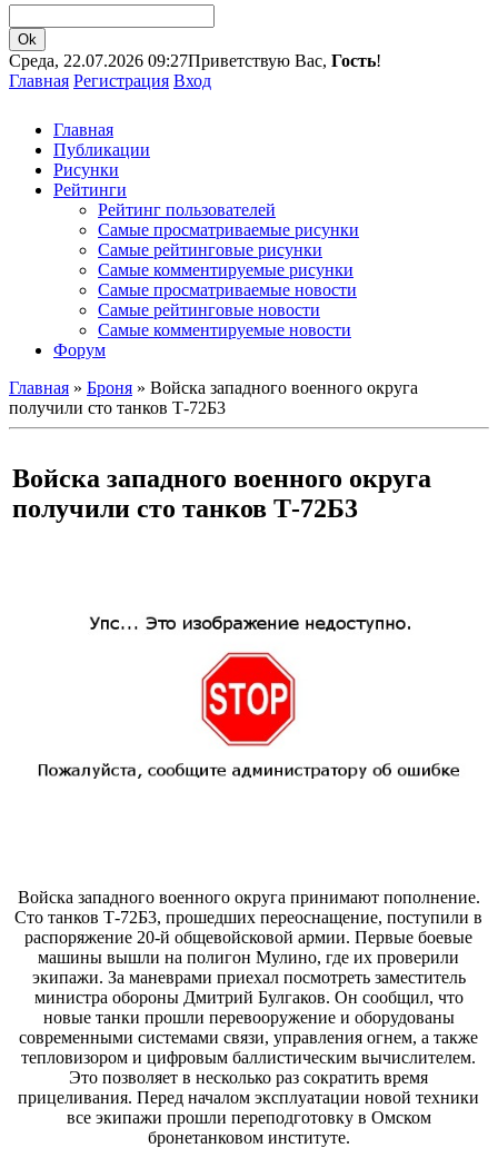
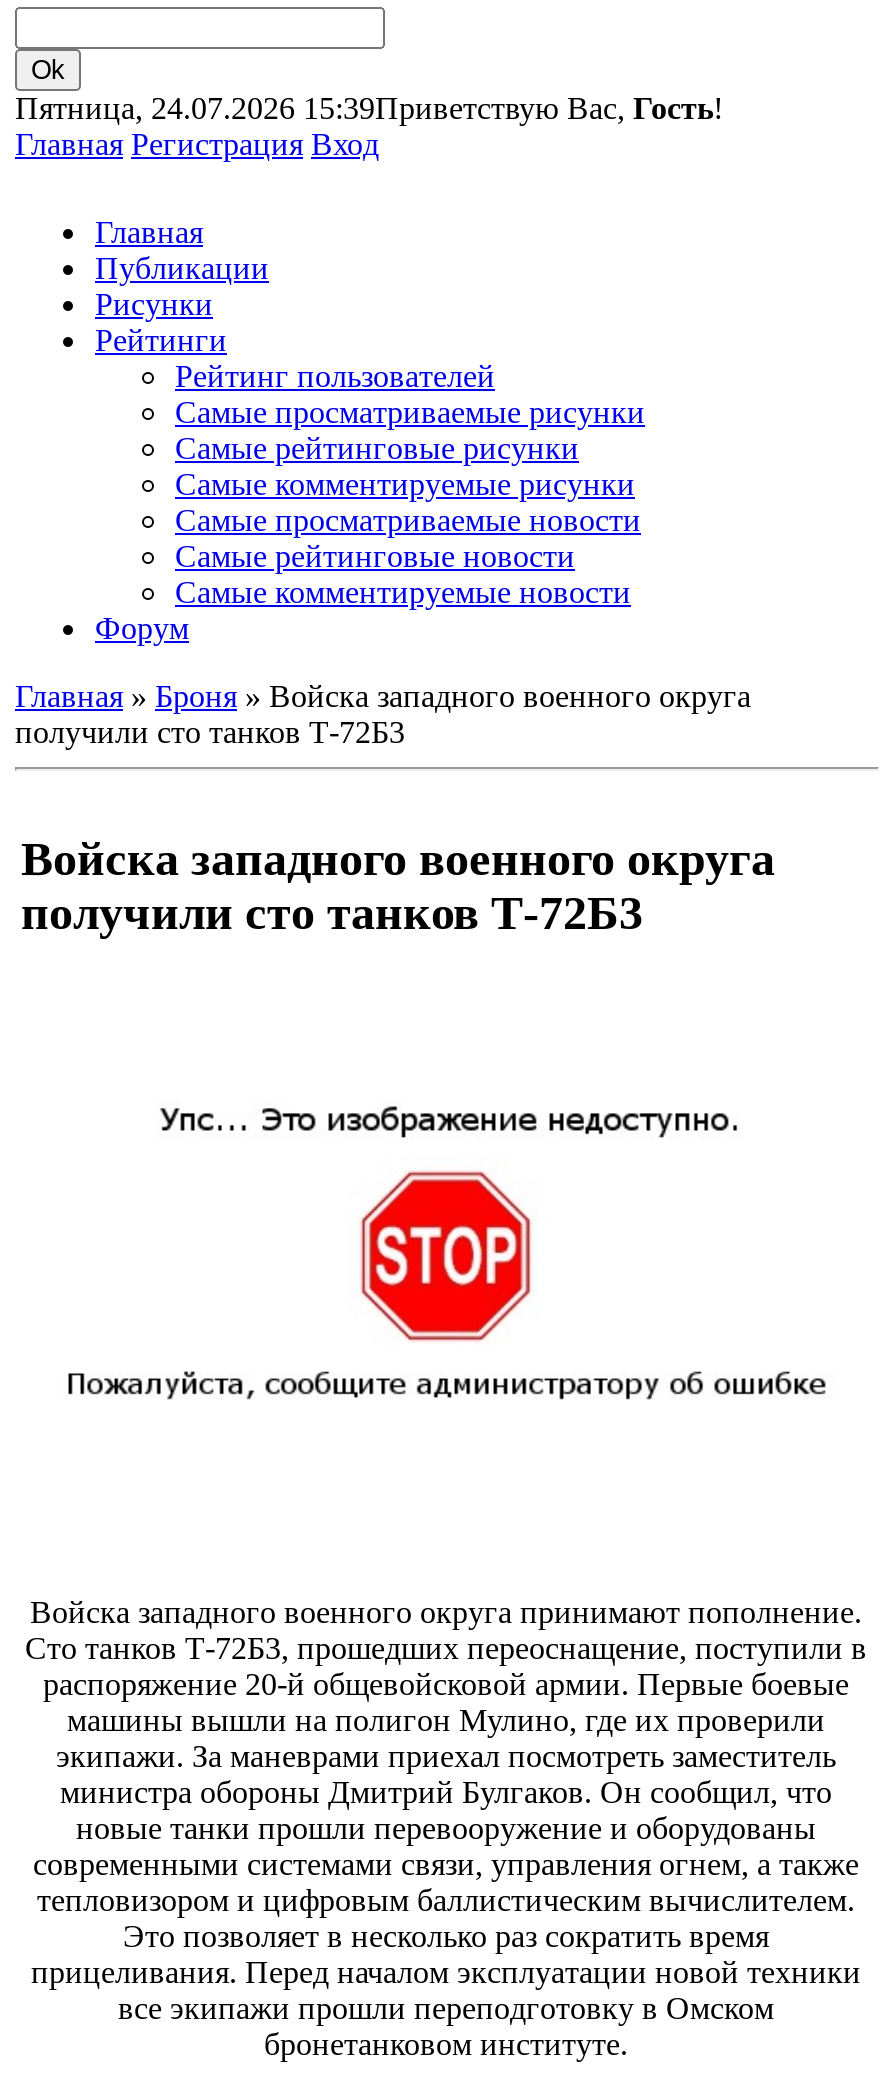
[9,51,381,70] Среда, 22.07.2026 09:27Приветствую Вас, Гость! -> [15,91,723,125] Пятница, 24.07.2026 15:39Приветствую Вас, Гость!

